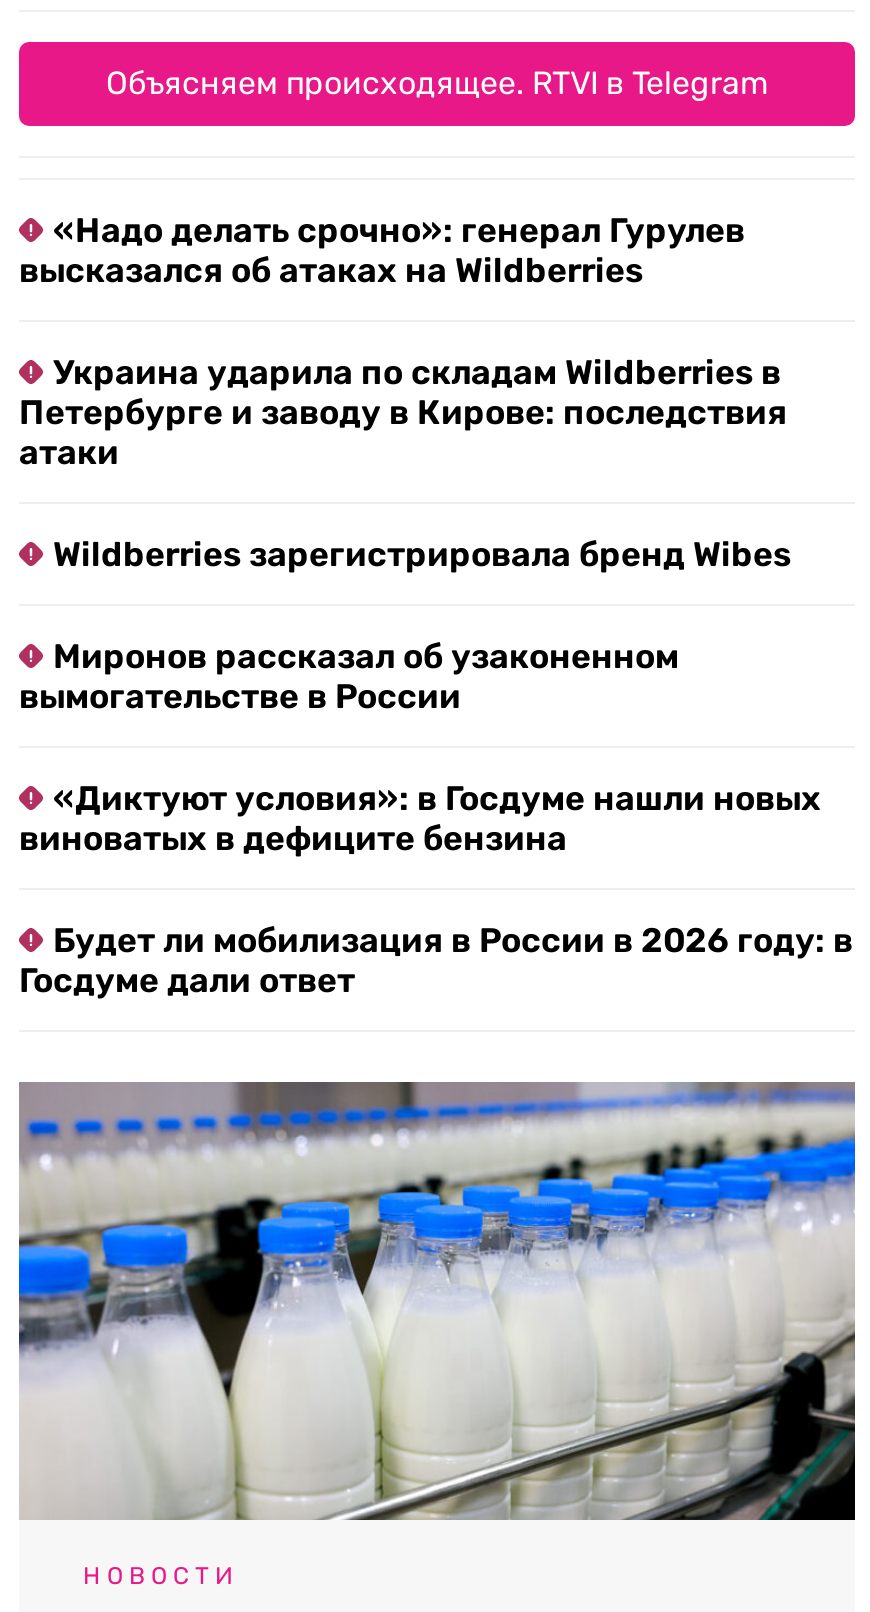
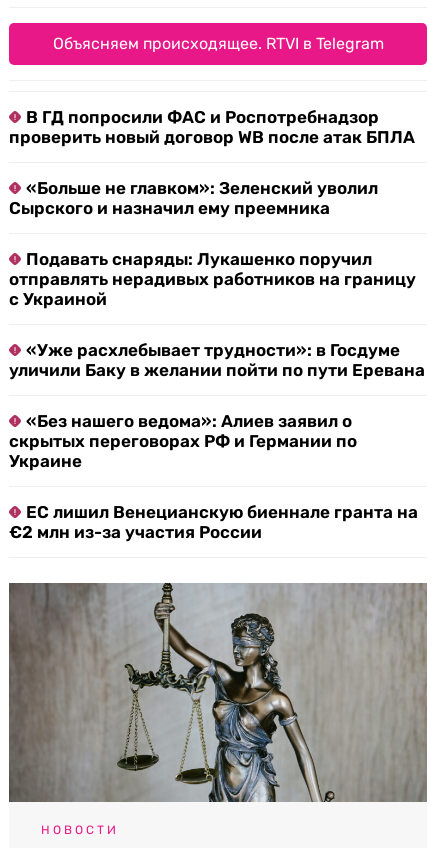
[19,210,745,290] «Надо делать срочно»: генерал Гурулев | высказался об атаках на Wildberries -> [9,107,415,147] В ГД попросили ФАС и Роспотребнадзор | проверить новый договор WB после атак БПЛА
[19,352,787,472] Украина ударила по складам Wildberries в | Петербурге и заводу в Кирове: последствия | атаки -> [9,178,378,218] «Больше не главком»: Зеленский уволил | Сырского и назначил ему преемника
[53,534,791,574] Wildberries зарегистрировала бренд Wibes -> [9,249,416,309] Подавать снаряды: Лукашенко поручил | отправлять нерадивых работников на границу | с Украиной
[19,636,679,716] Миронов рассказал об узаконенном | вымогательстве в России -> [9,340,425,380] «Уже расхлебывает трудности»: в Госдуме | уличили Баку в желании пойти по пути Еревана
[19,778,821,858] «Диктуют условия»: в Госдуме нашли новых | виноватых в дефиците бензина -> [9,411,357,471] «Без нашего ведома»: Алиев заявил о | скрытых переговорах РФ и Германии по | Украине
[19,920,853,1000] Будет ли мобилизация в России в 2026 году: в | Госдуме дали ответ -> [9,502,418,542] ЕС лишил Венецианскую биеннале гранта на | €2 млн из-за участия России
[17,1084,857,1522] [image] -> [9,583,427,803] [image]

